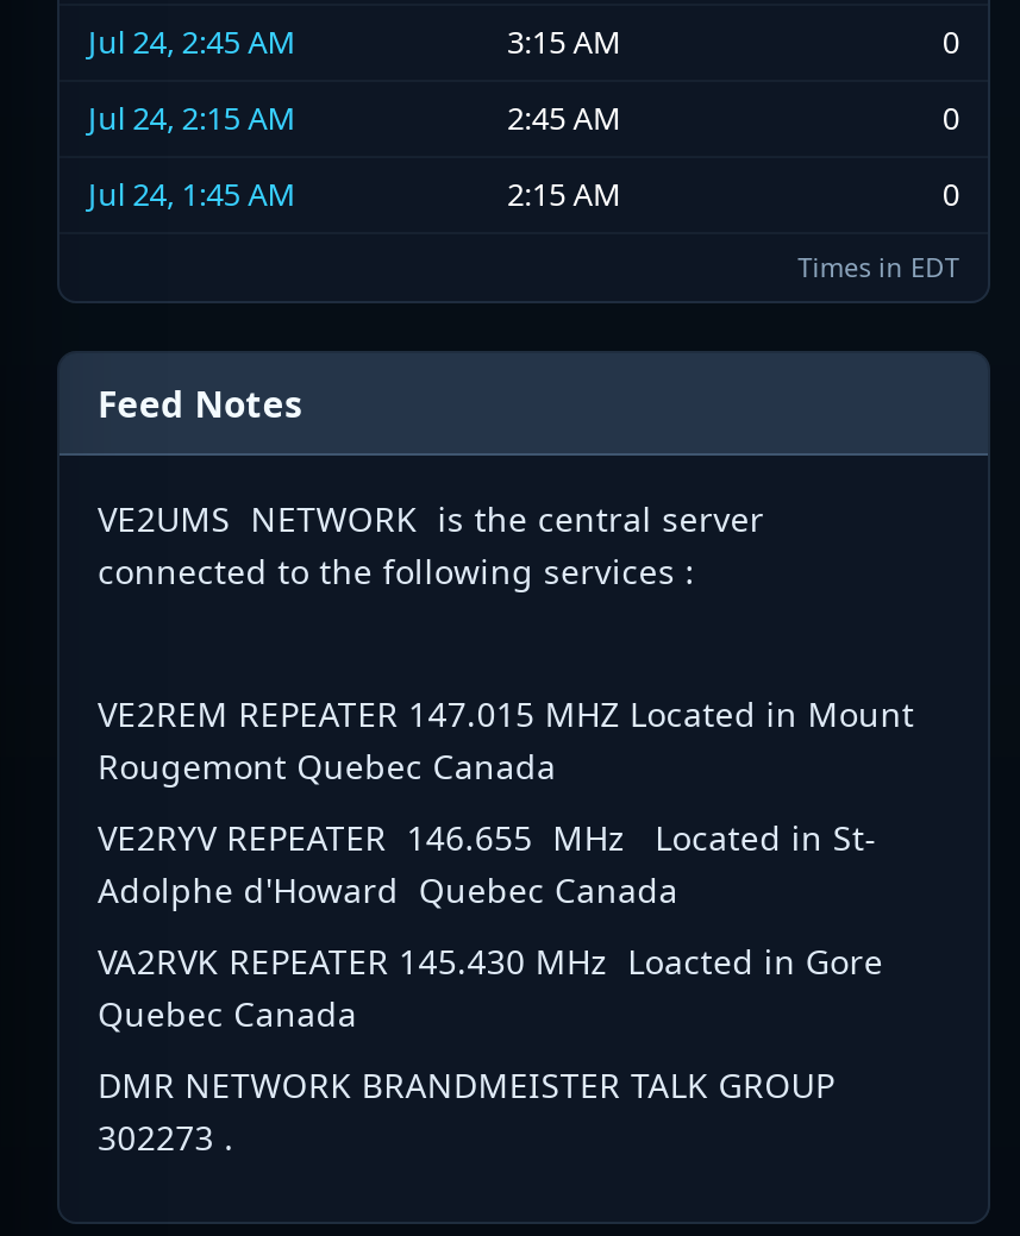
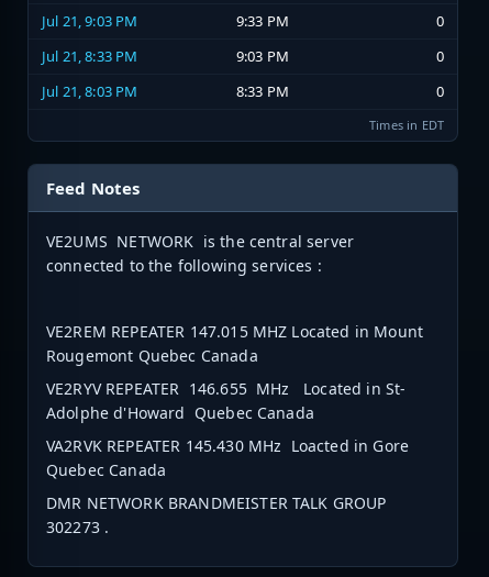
[88,20,622,63] Jul 24, 2:45 AM | 3:15 AM -> [42,11,289,31] Jul 21, 9:03 PM | 9:33 PM
[88,97,622,139] Jul 24, 2:15 AM | 2:45 AM -> [42,46,289,66] Jul 21, 8:33 PM | 9:03 PM
[88,173,622,216] Jul 24, 1:45 AM | 2:15 AM -> [42,81,289,101] Jul 21, 8:03 PM | 8:33 PM

